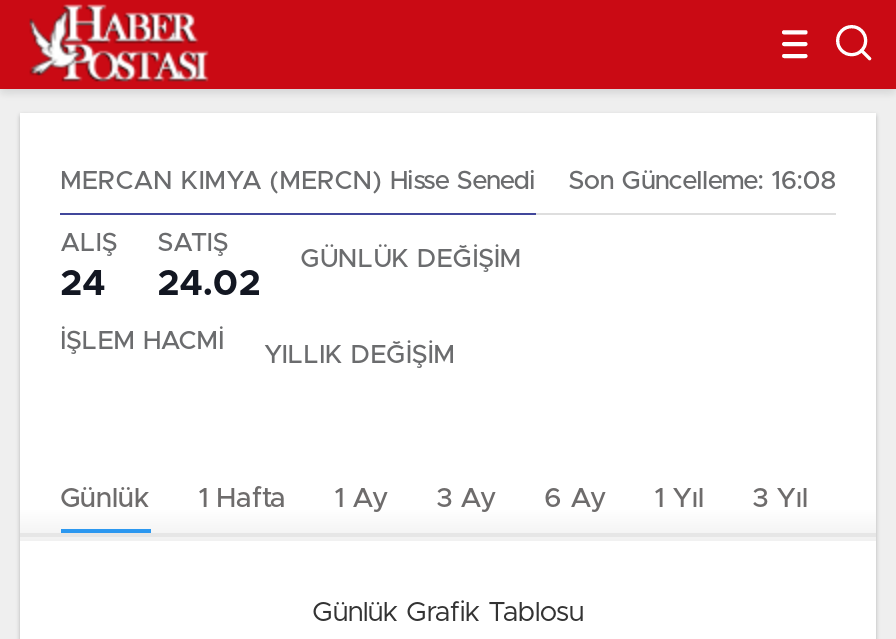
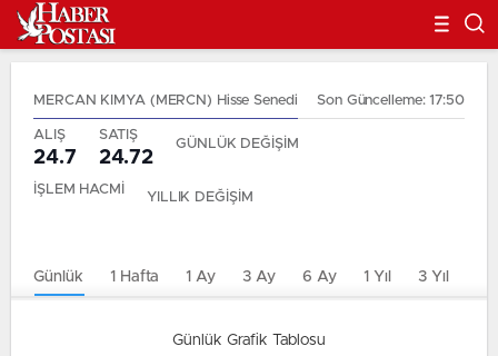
[568,169,836,195] Son Güncelleme: 16:08 -> [317,93,465,108] Son Güncelleme: 17:50
[60,267,106,303] 24 -> [33,148,76,168] 24.7
[157,267,260,303] 24.02 -> [98,148,154,168] 24.72

